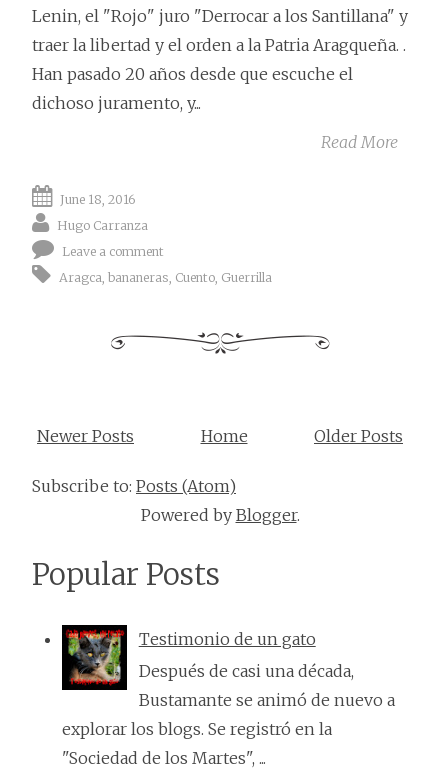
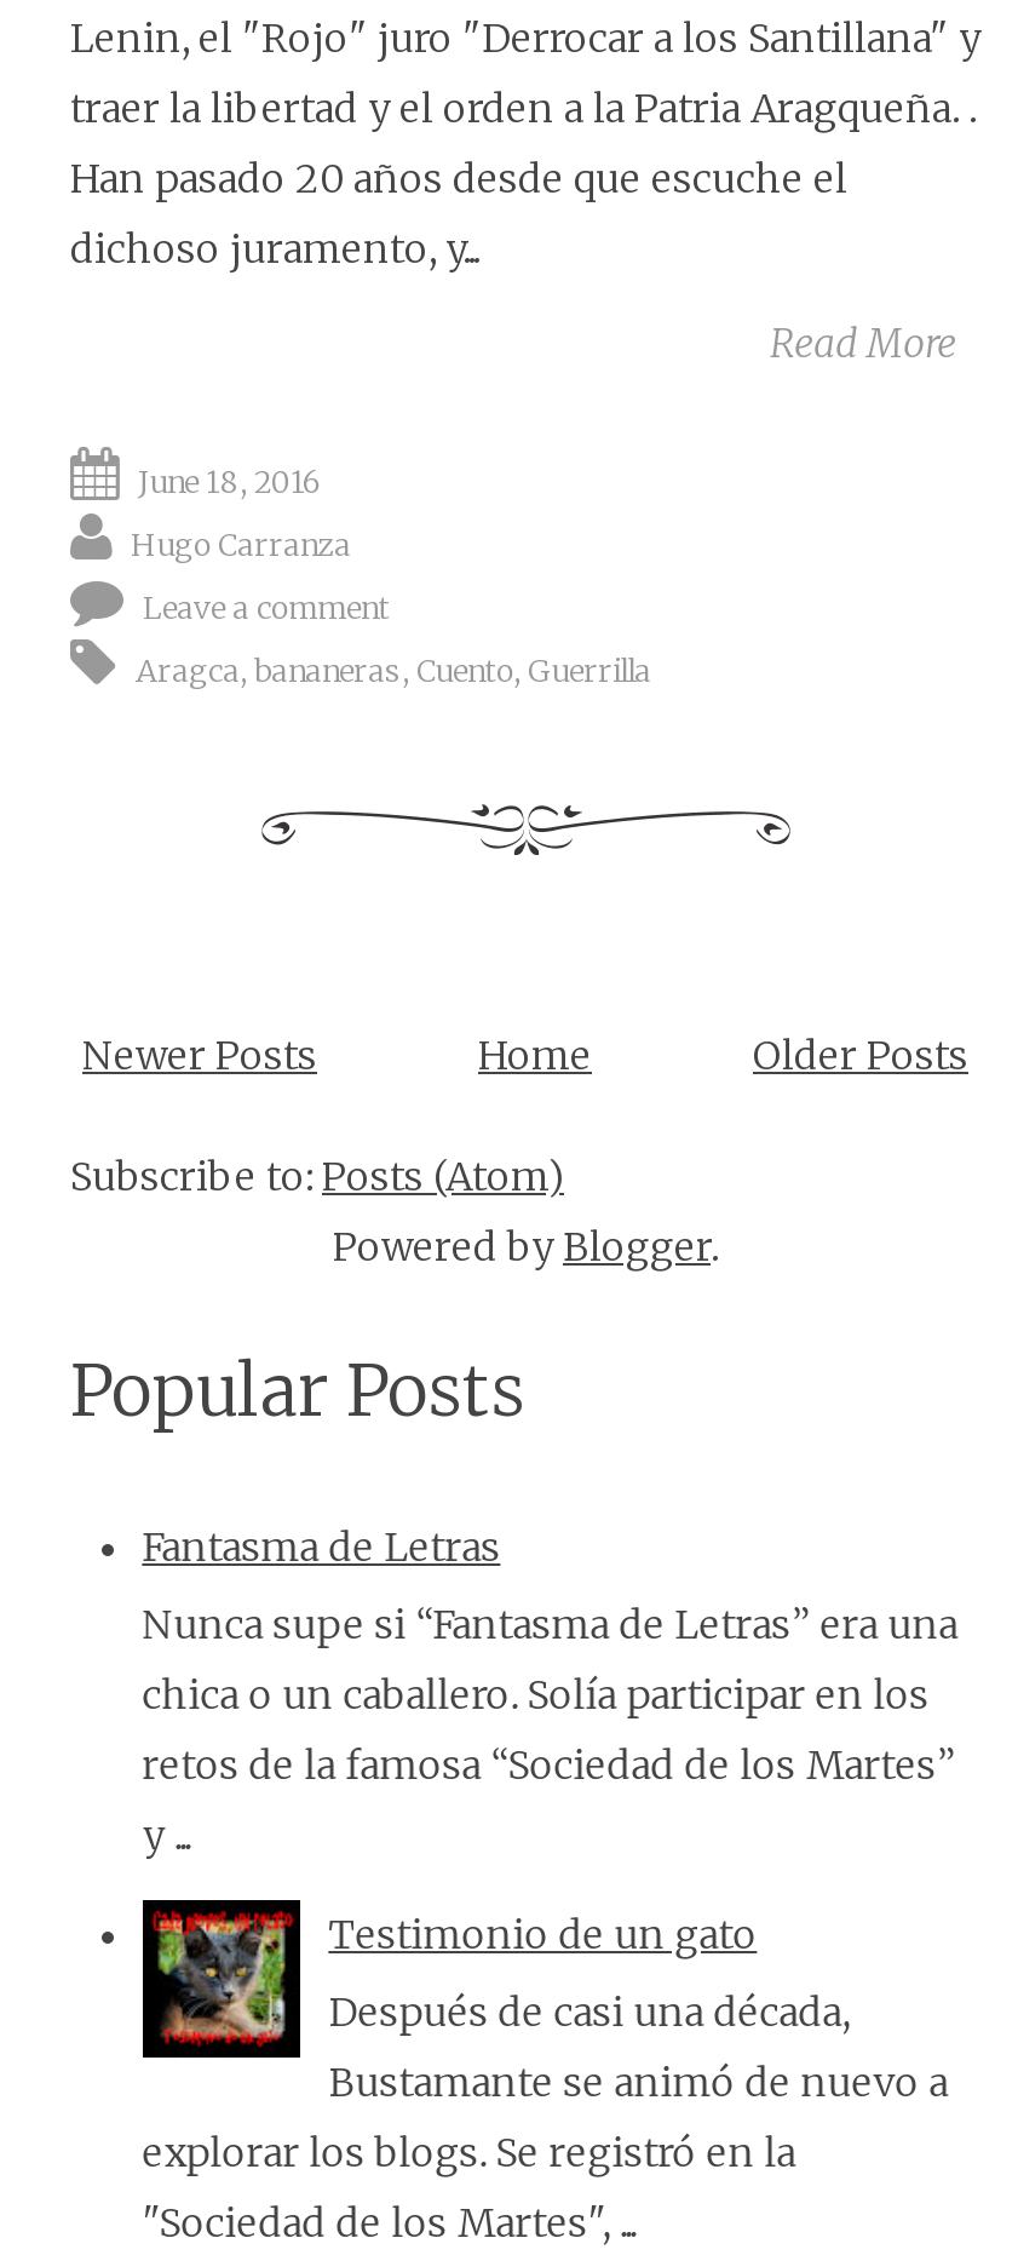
none -> [142,1521,958,1858] Fantasma de Letras | Nunca supe si “Fantasma de Letras” era una | chica o un caballero. Solía participar en los | retos de la famosa “Sociedad de los Martes” | y ...

